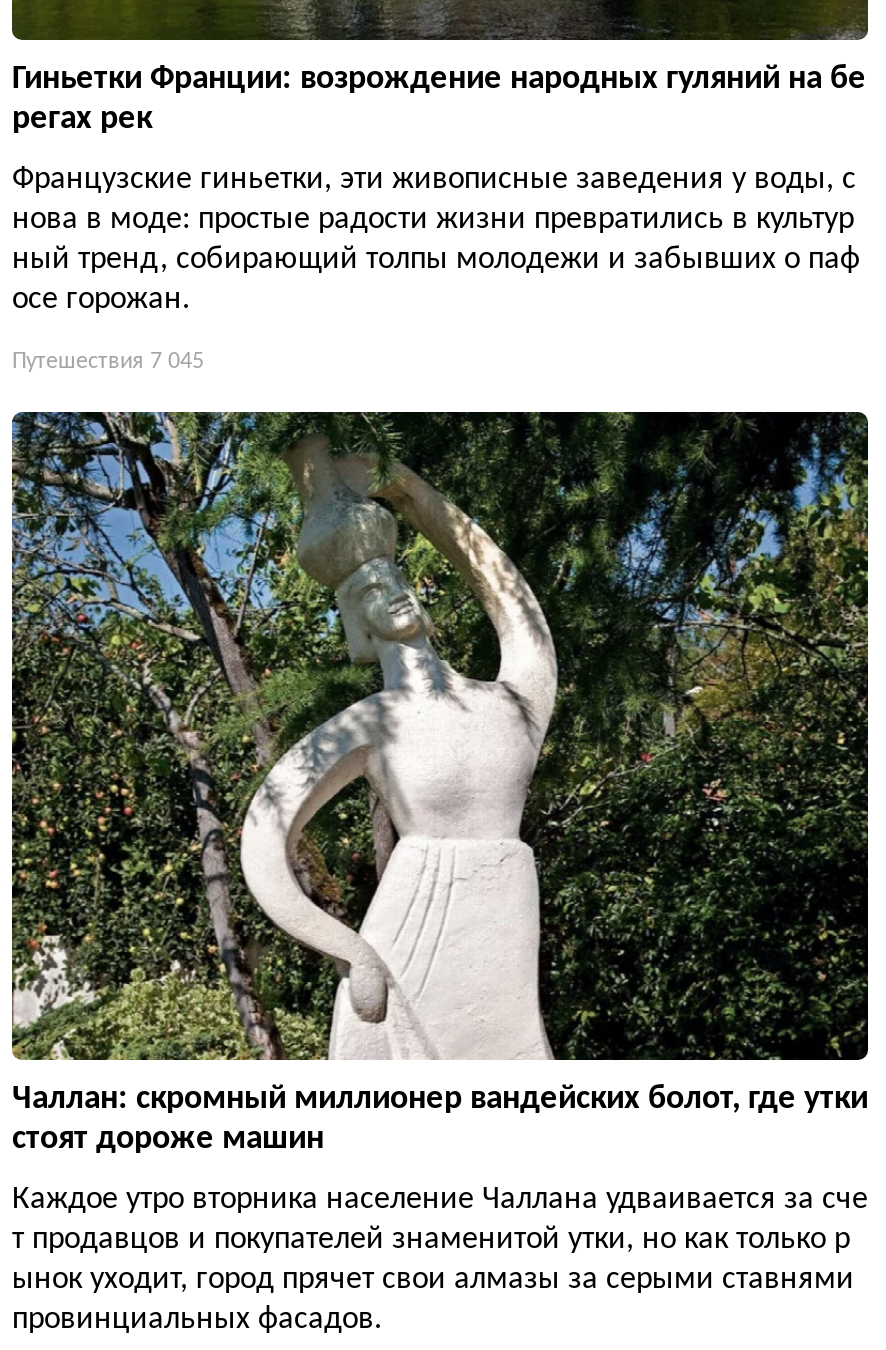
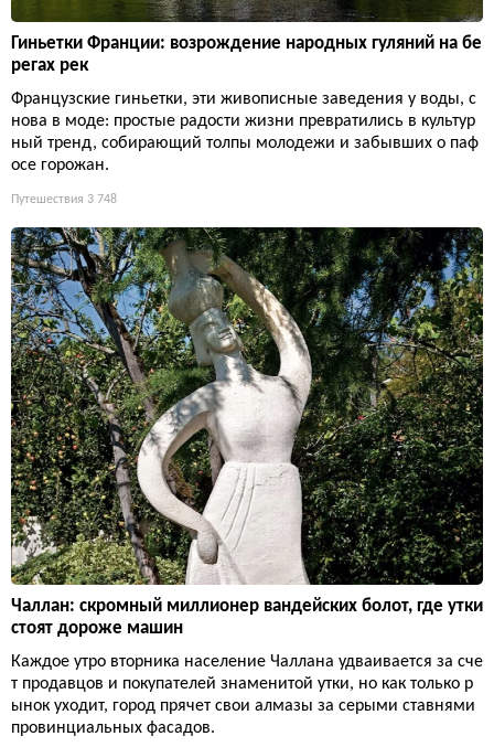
[12,350,204,374] Путешествия 7 045 -> [11,193,117,206] Путешествия 3 748

